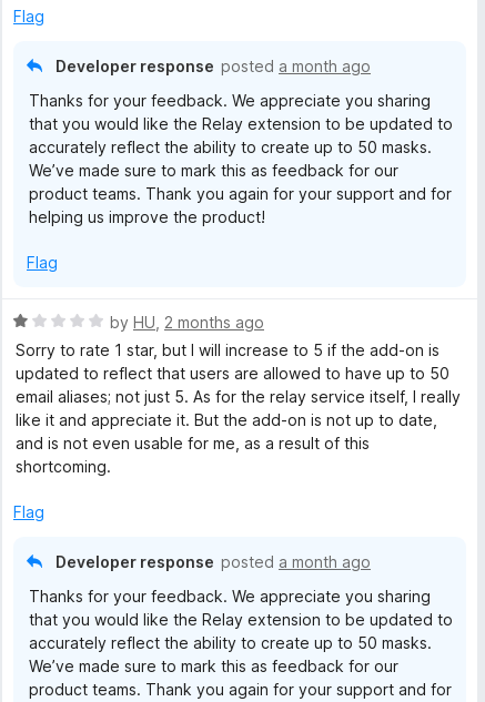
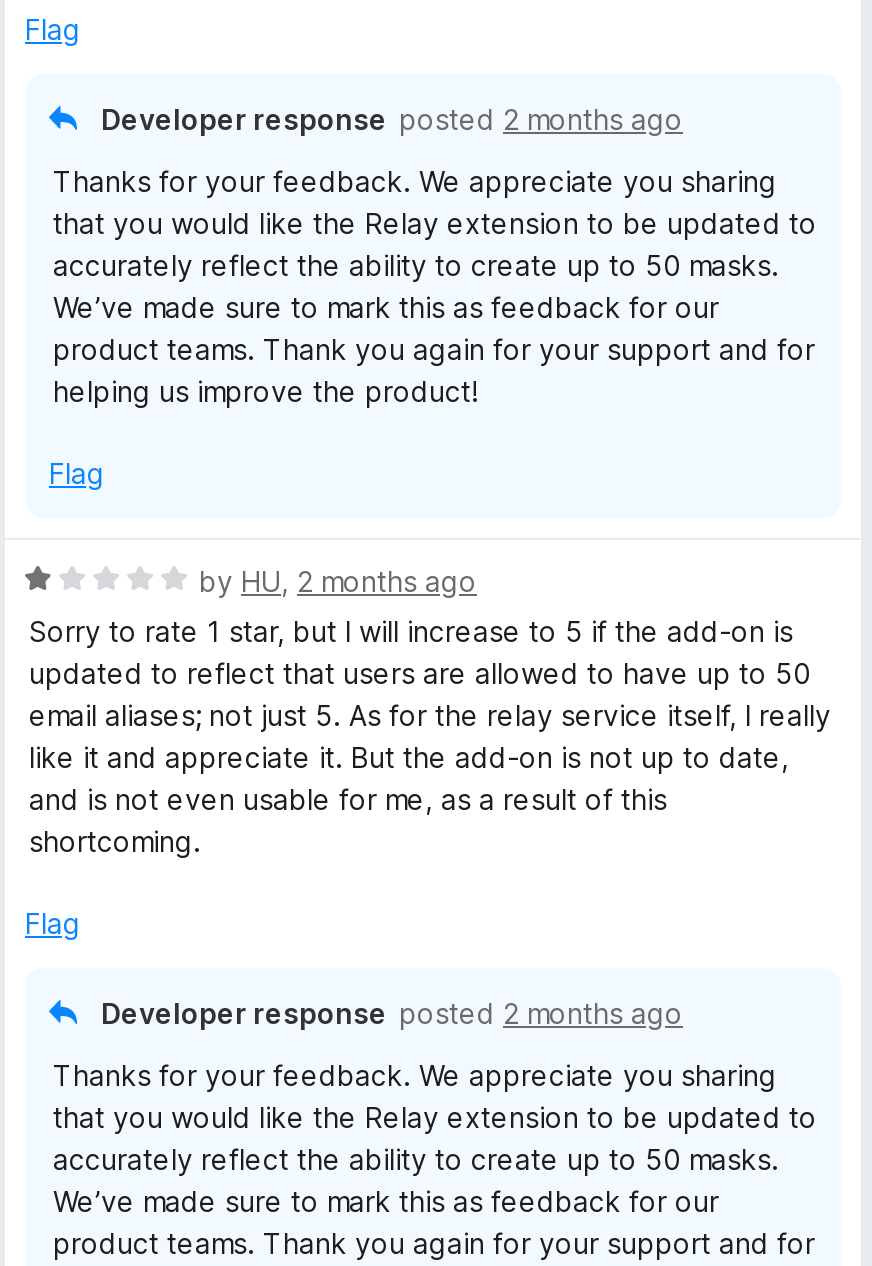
[55,57,371,75] Developer response posted a month ago -> [101,102,683,136] Developer response posted 2 months ago
[55,552,371,571] Developer response posted a month ago -> [101,996,683,1030] Developer response posted 2 months ago

